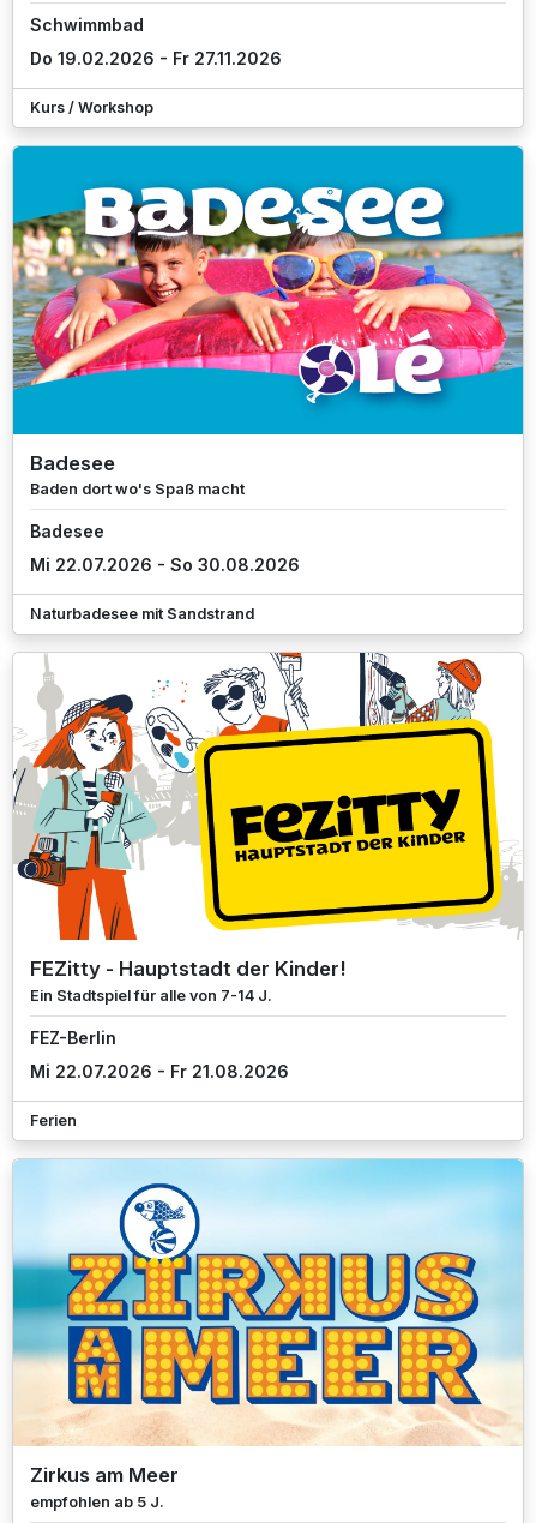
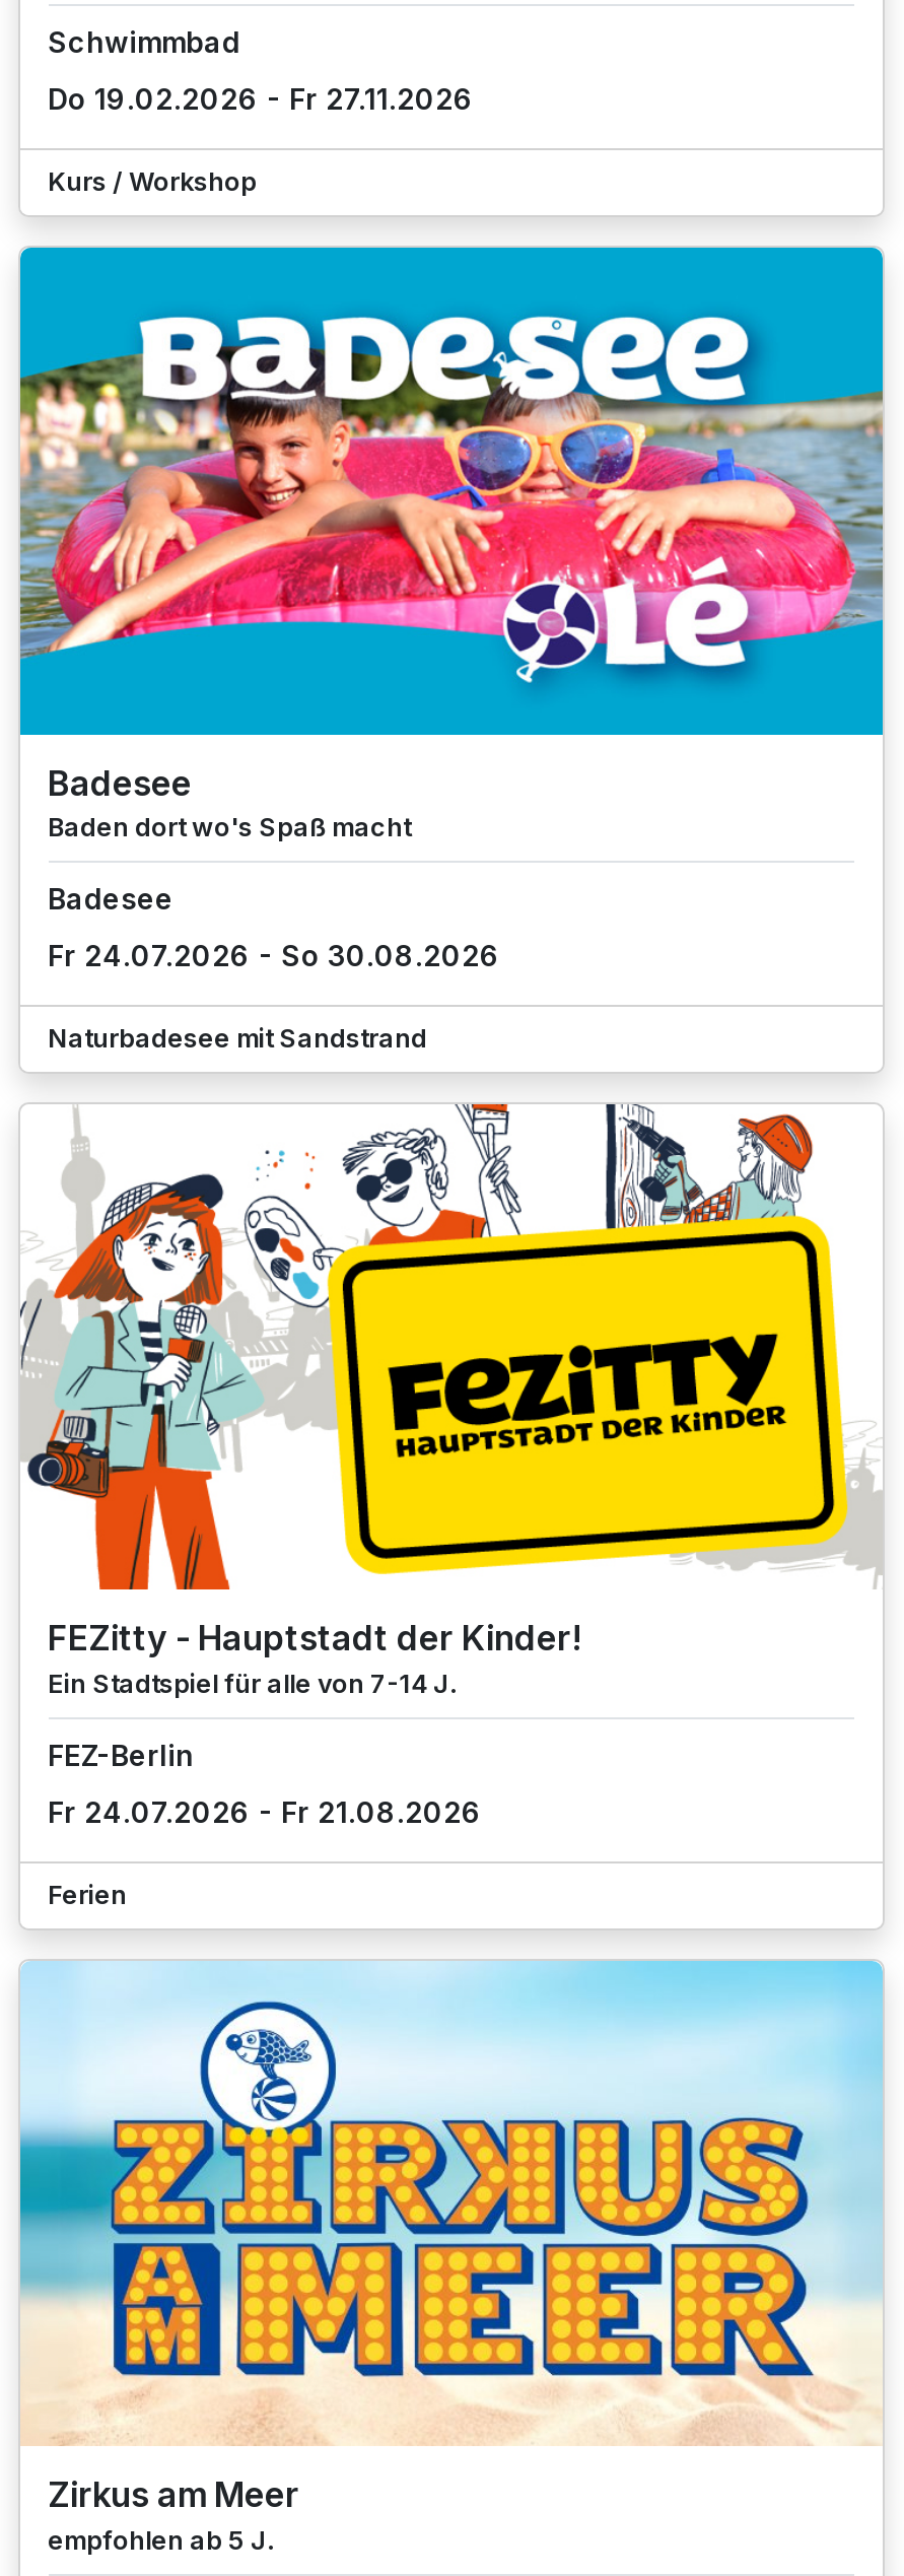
[29,555,299,575] Mi 22.07.2026 - So 30.08.2026 -> [48,938,500,973] Fr 24.07.2026 - So 30.08.2026
[29,1061,288,1081] Mi 22.07.2026 - Fr 21.08.2026 -> [48,1794,482,1829] Fr 24.07.2026 - Fr 21.08.2026

